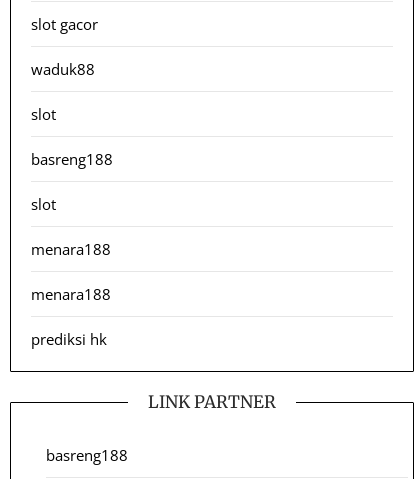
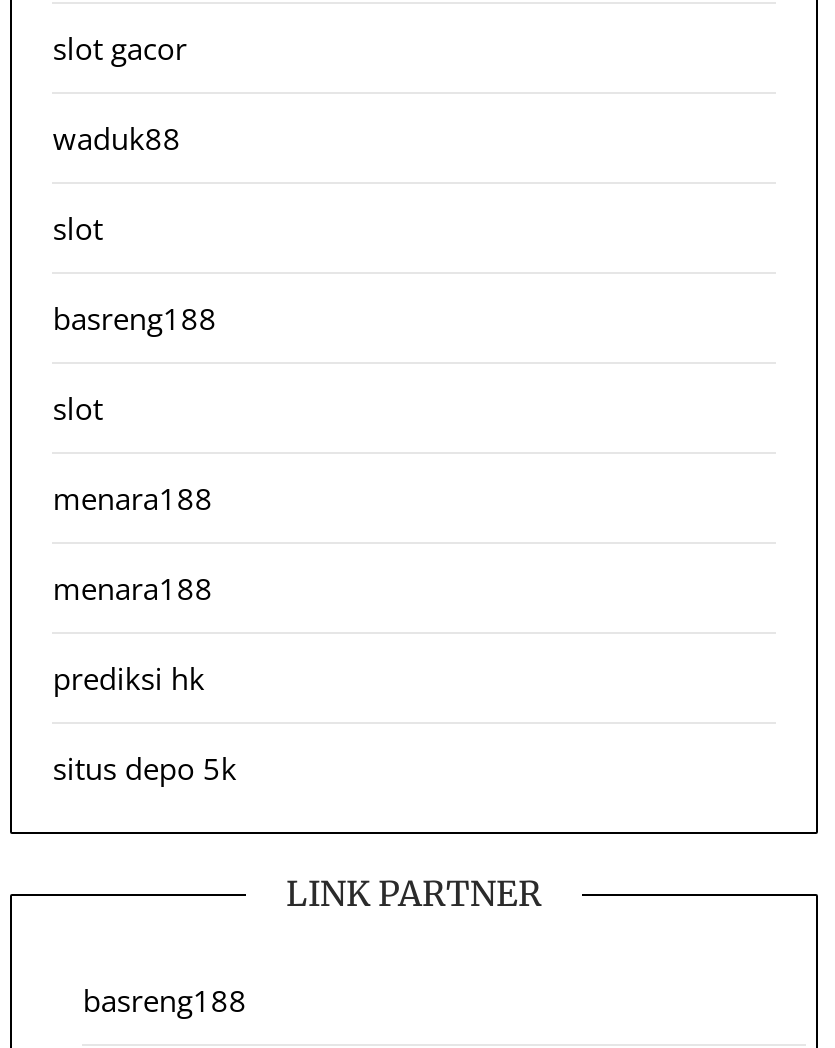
none -> [53,748,237,788] situs depo 5k

